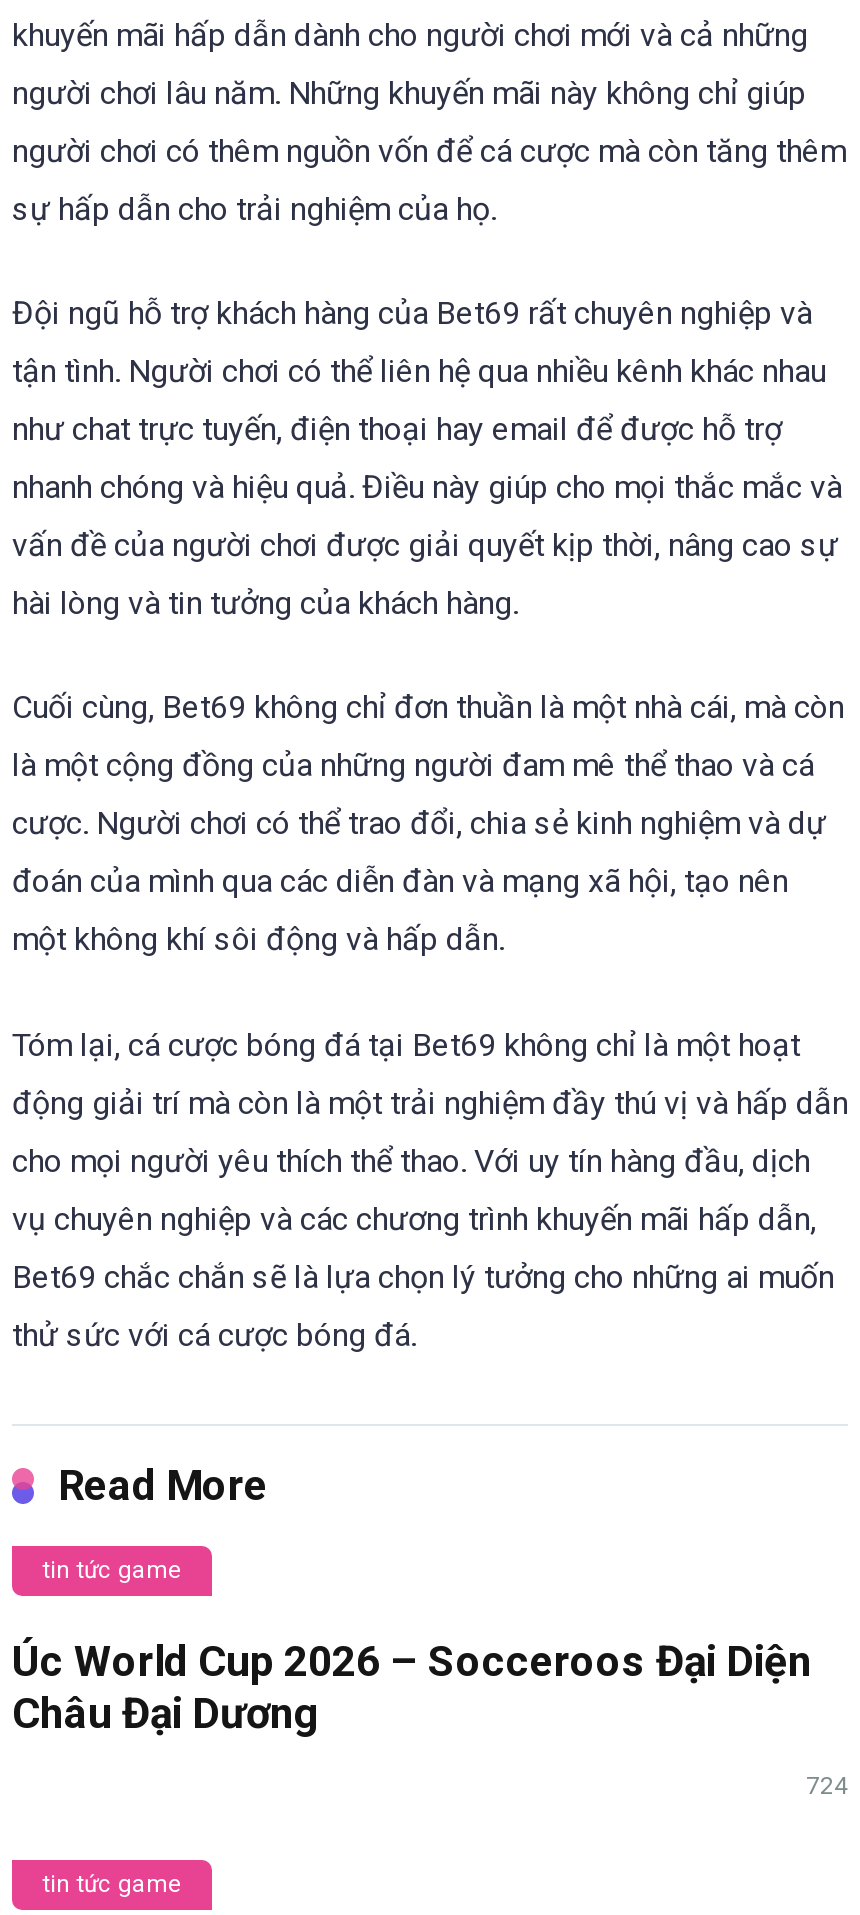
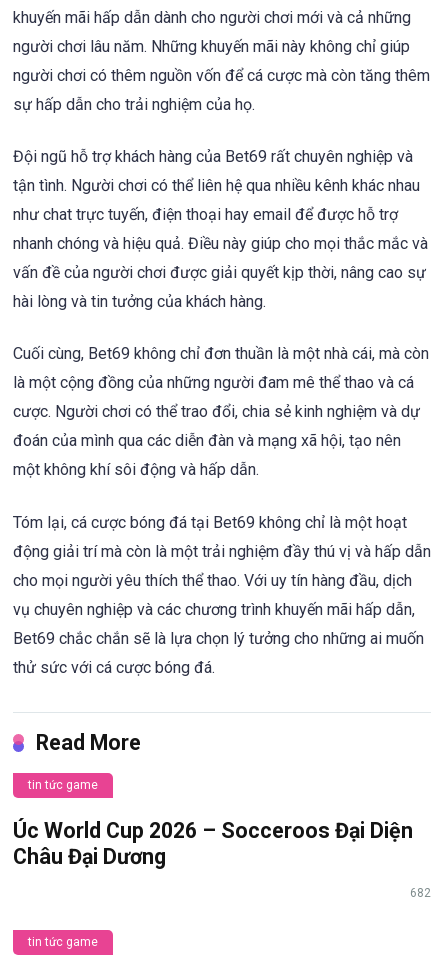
[806,1771,848,1799] 724 -> [410,885,431,899] 682

